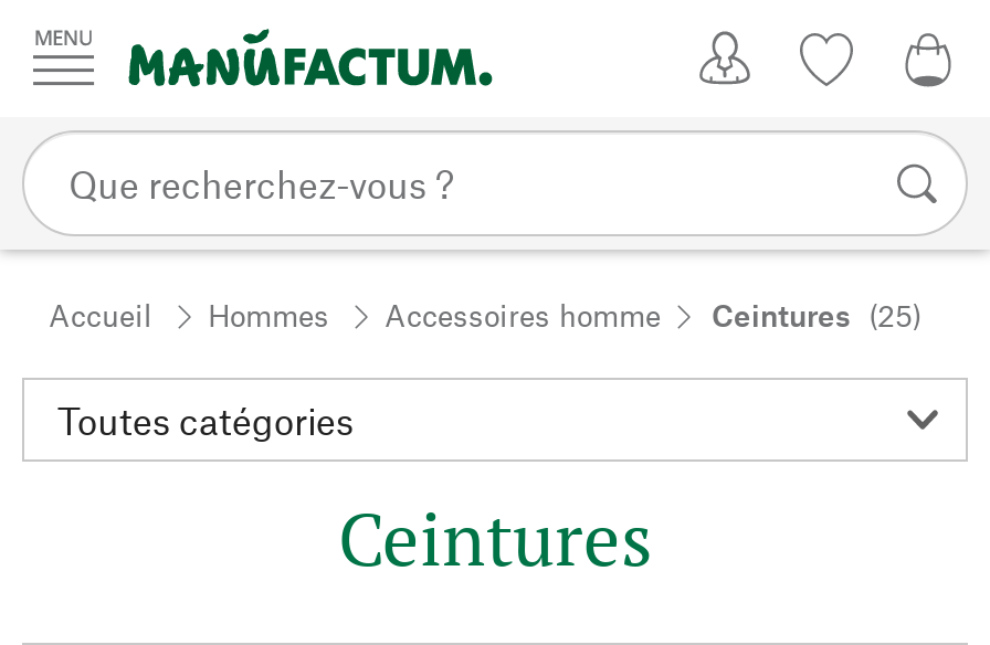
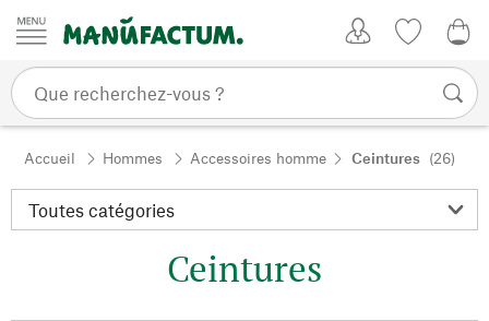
[49,296,921,334] Accueil Hommes Accessoires homme Ceintures (25) -> [24,148,455,167] Accueil Hommes Accessoires homme Ceintures (26)

